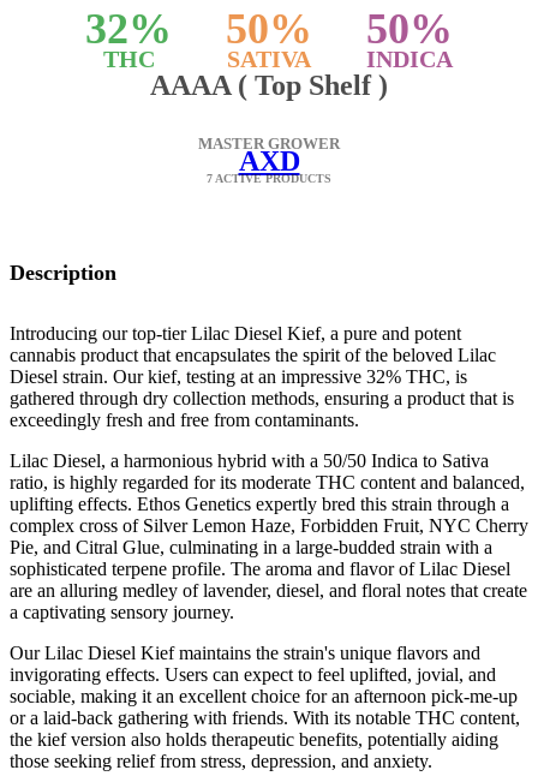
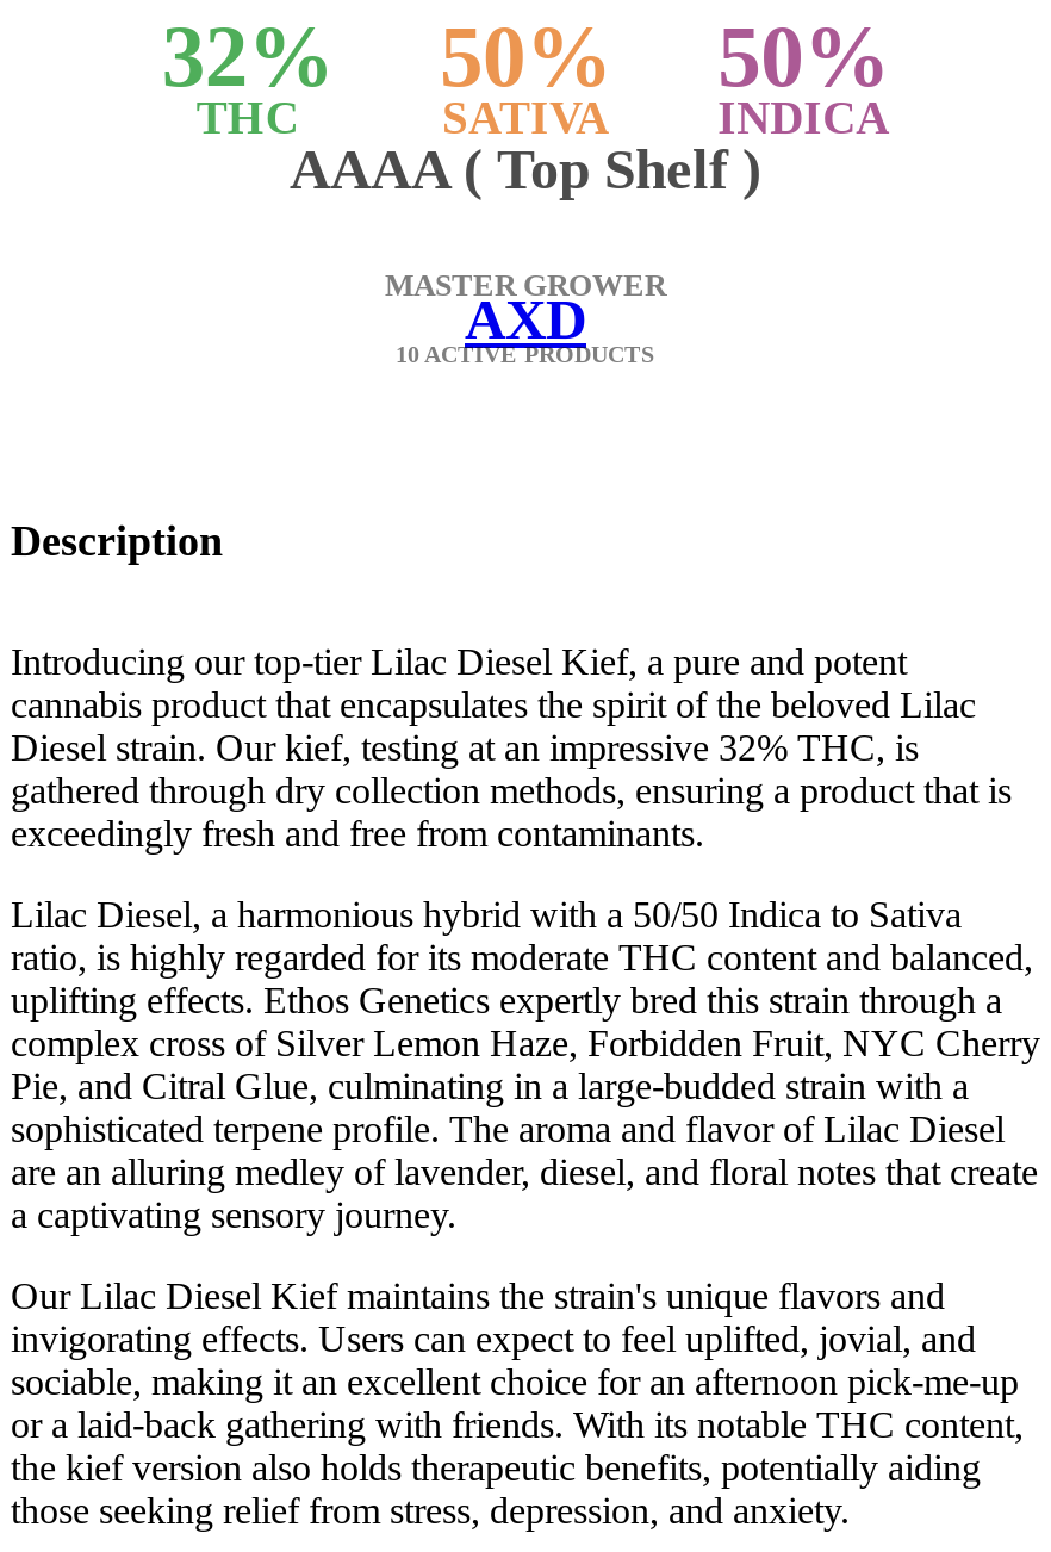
[207,172,331,185] 7 ACTIVE PRODUCTS -> [396,341,655,367] 10 ACTIVE PRODUCTS

